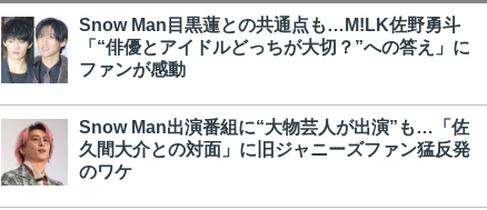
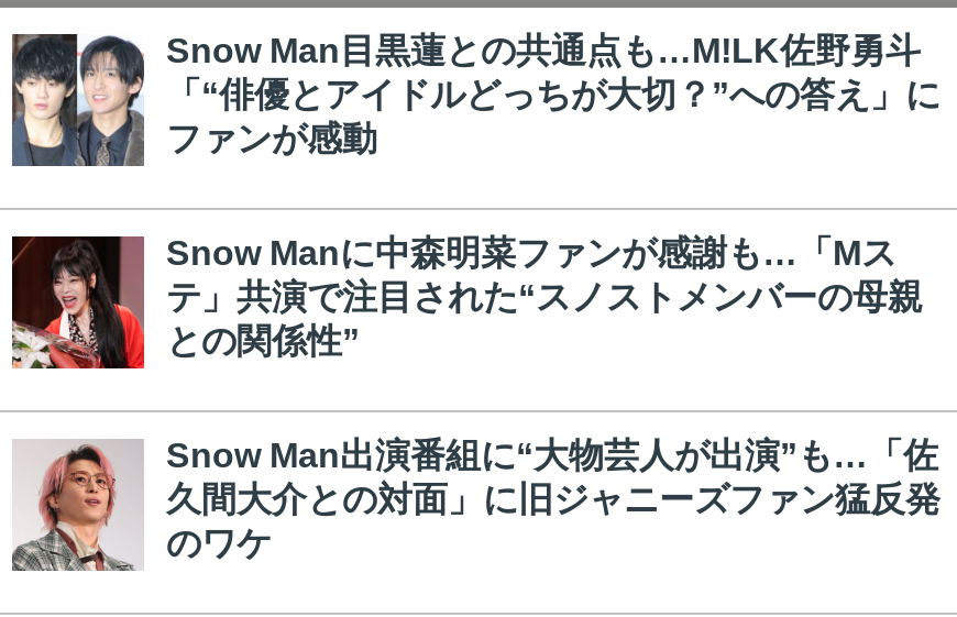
none -> [10,234,923,368] [image] | Snow Manに中森明菜ファンが感謝も…「Mス | テ」共演で注目された“スノストメンバーの母親 | との関係性”

